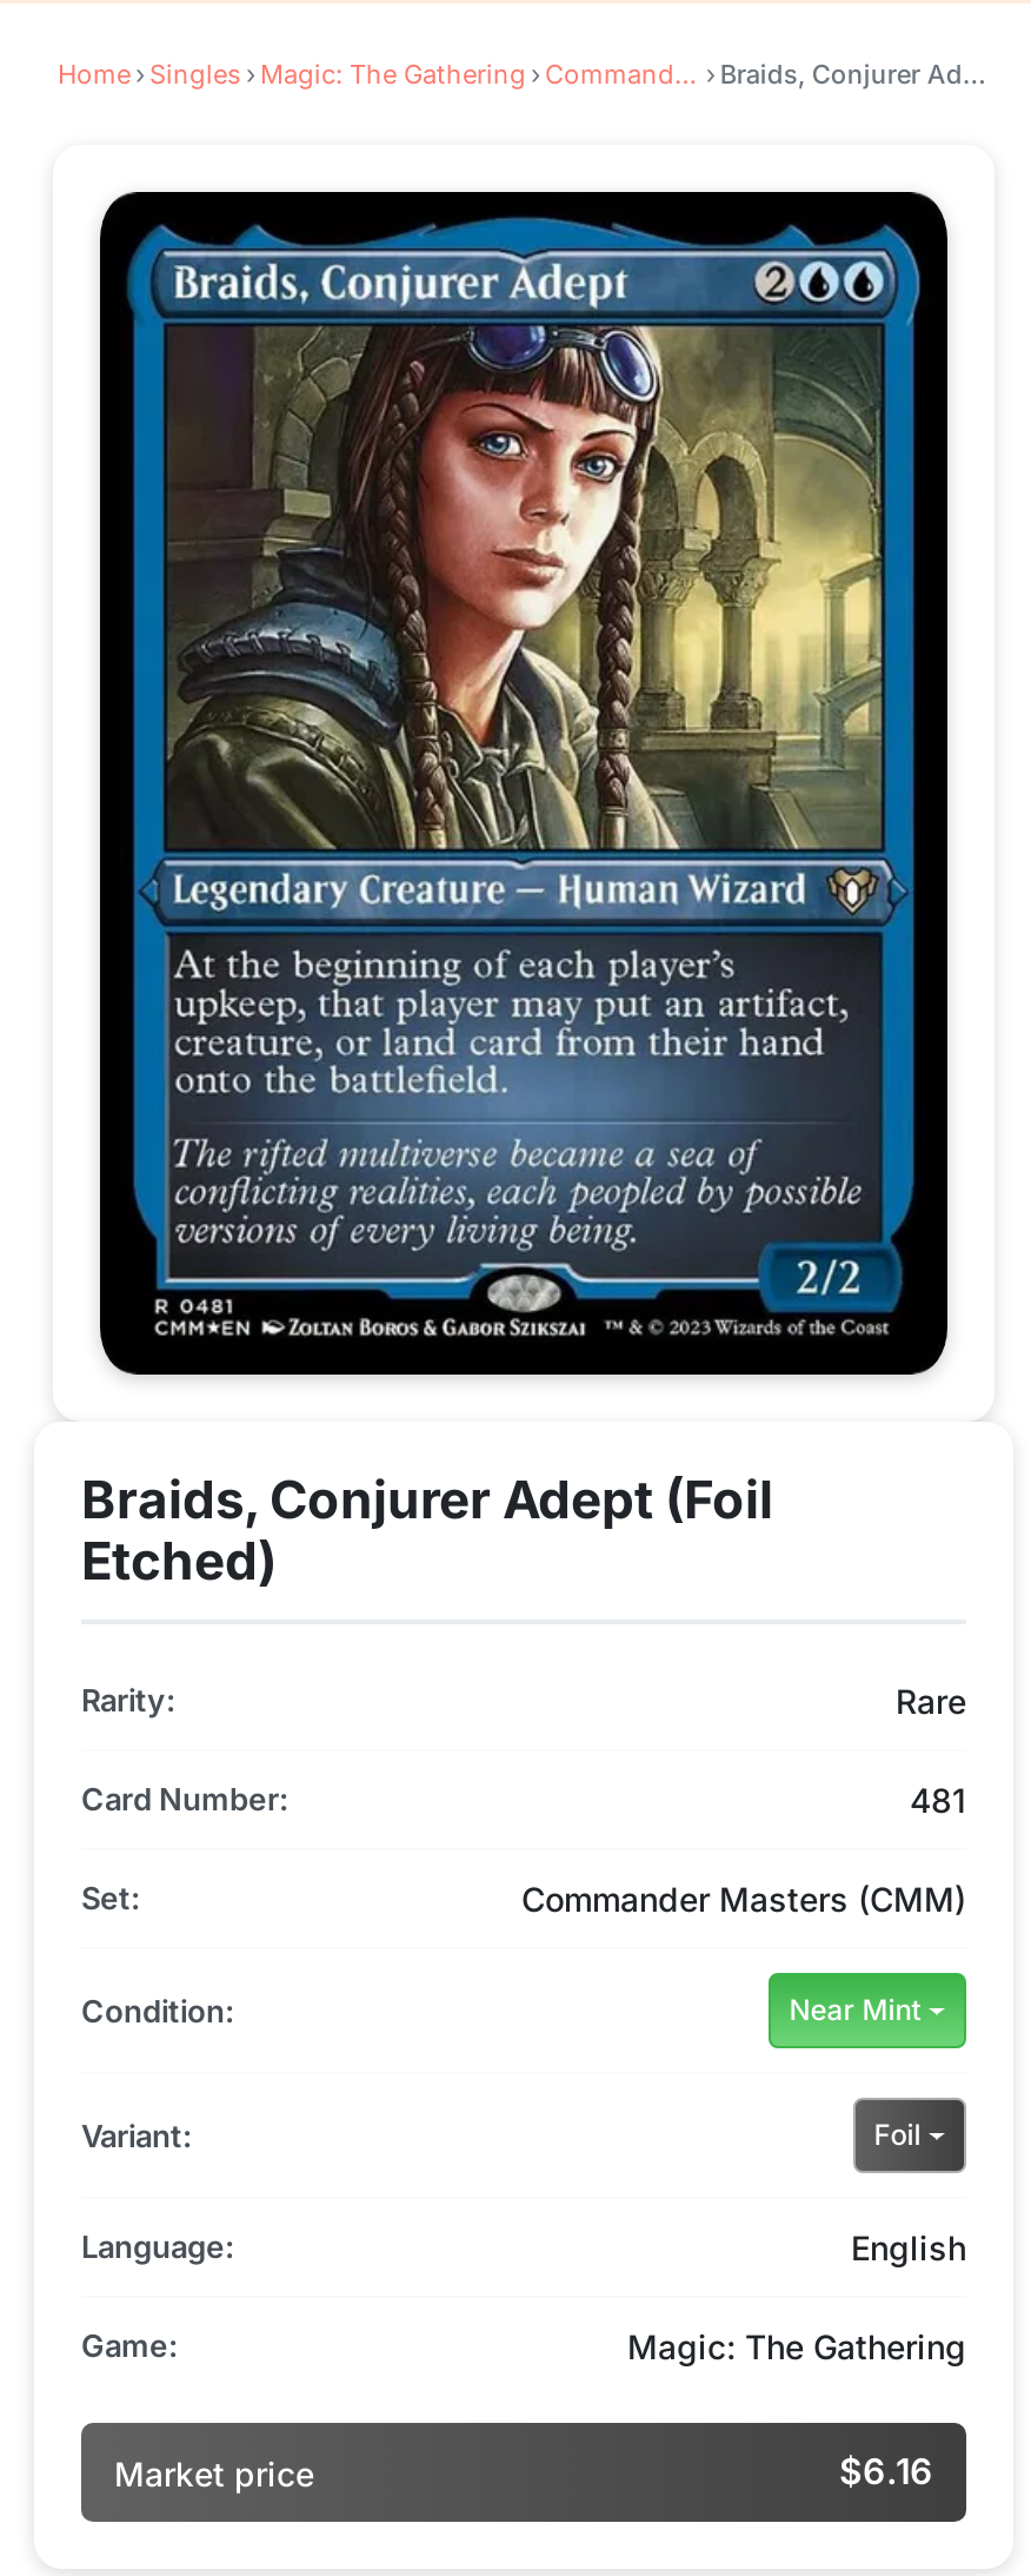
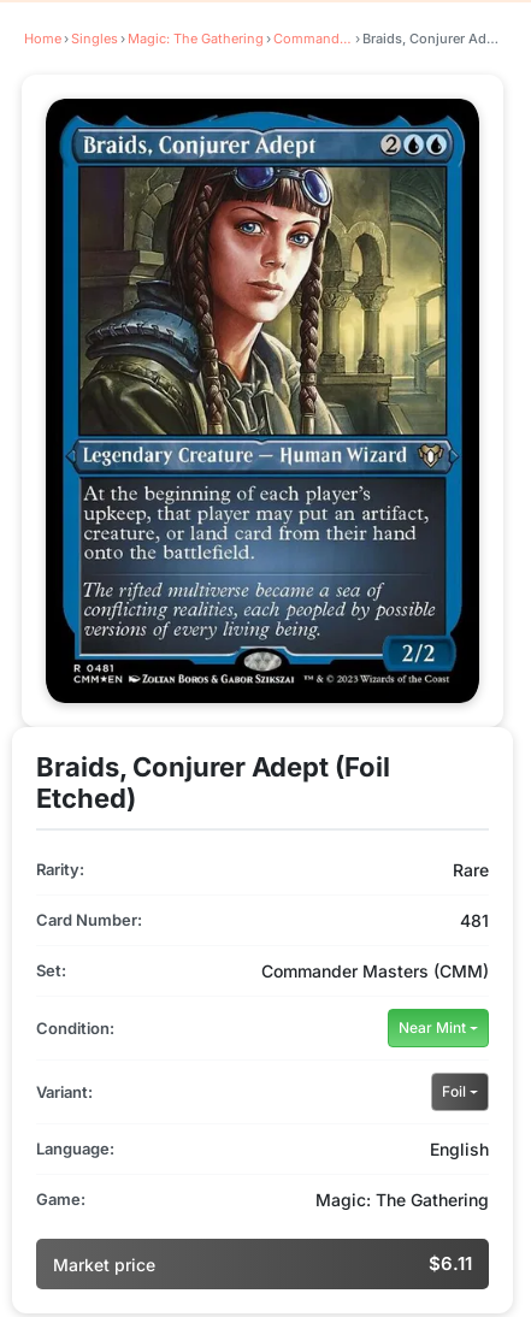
[839,2450,933,2494] $6.16 -> [429,1252,472,1275] $6.11

